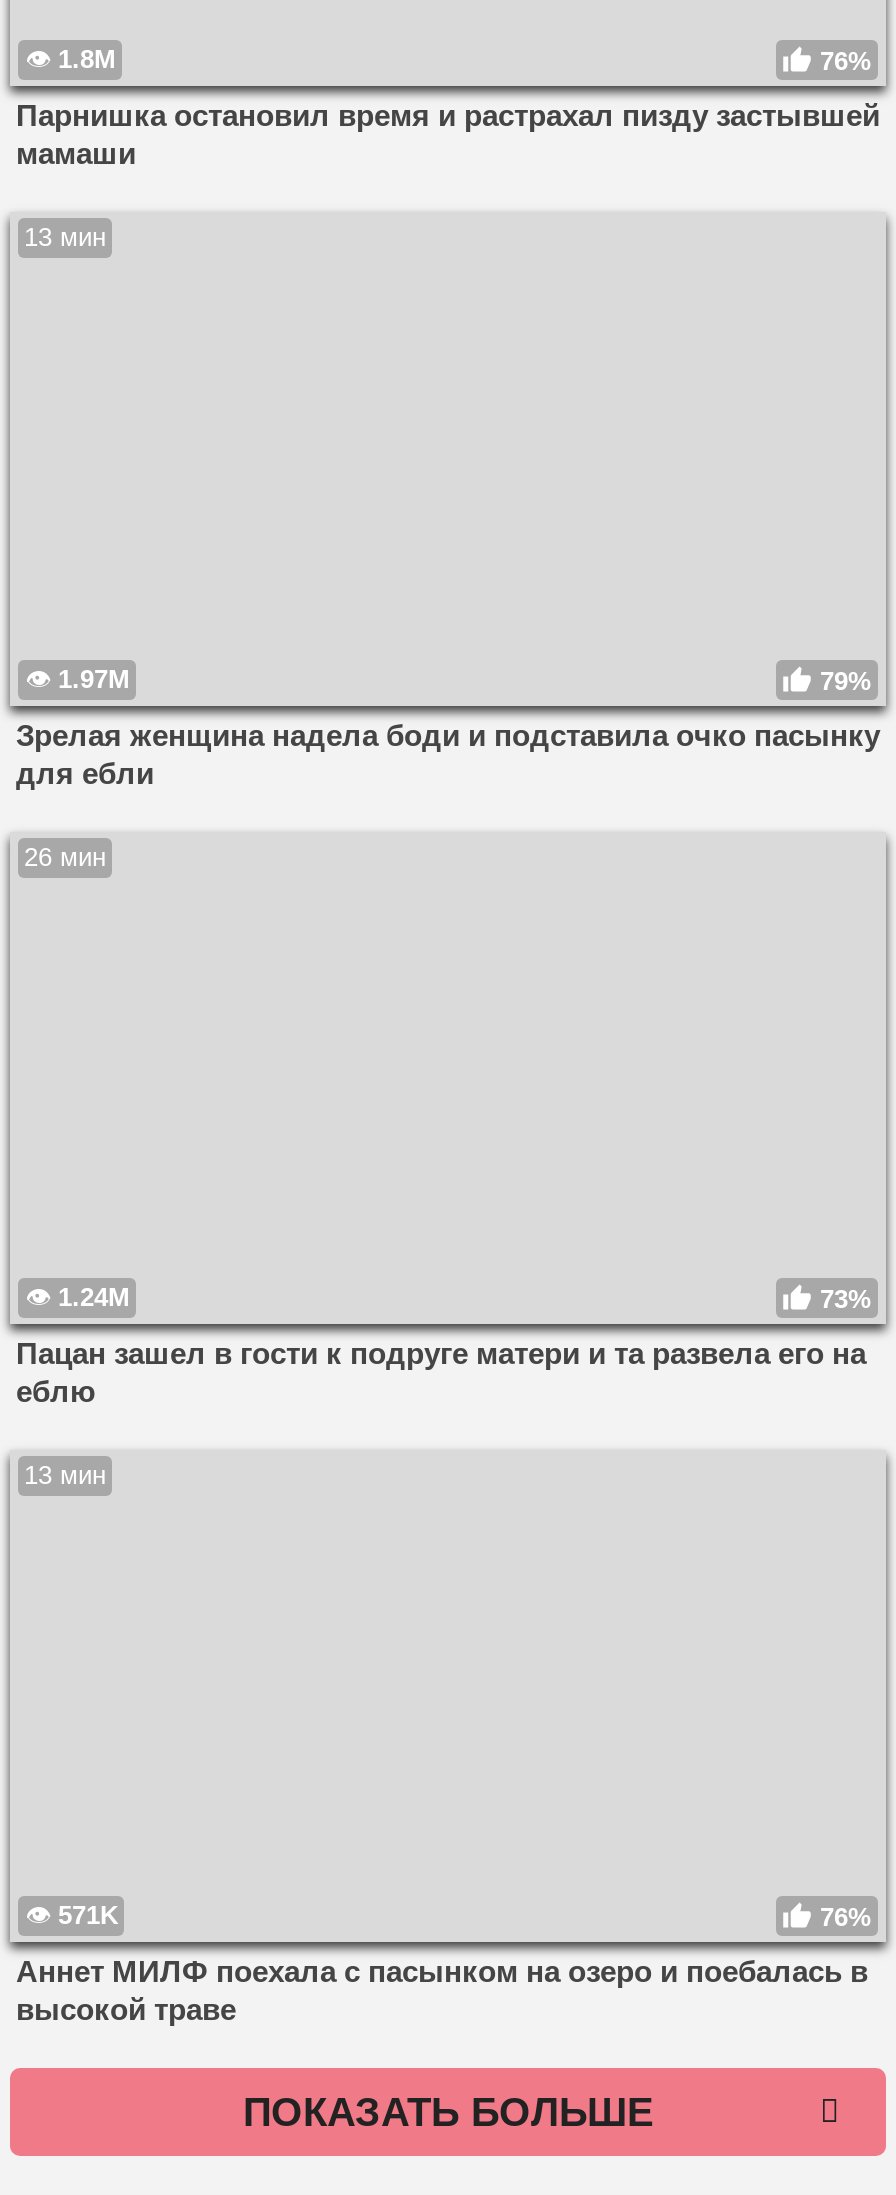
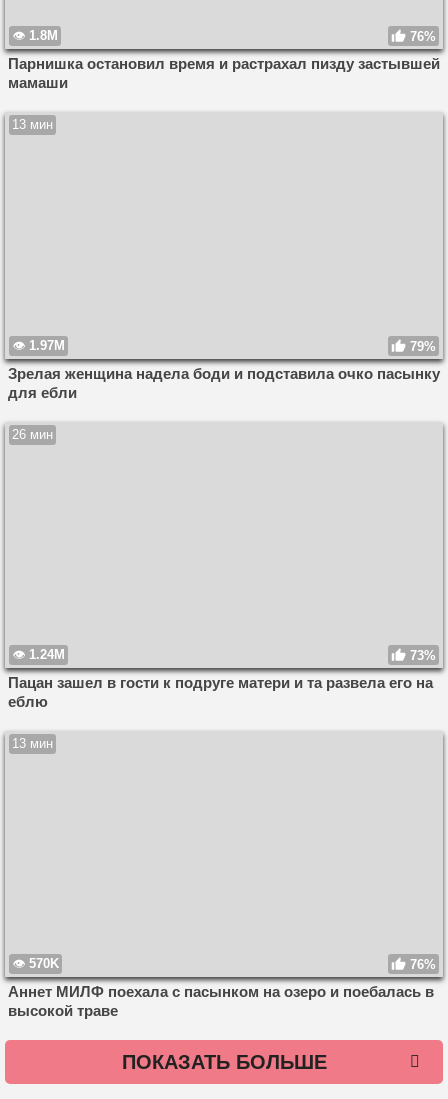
[58,1901,118,1931] 571K -> [29,956,59,971] 570K

